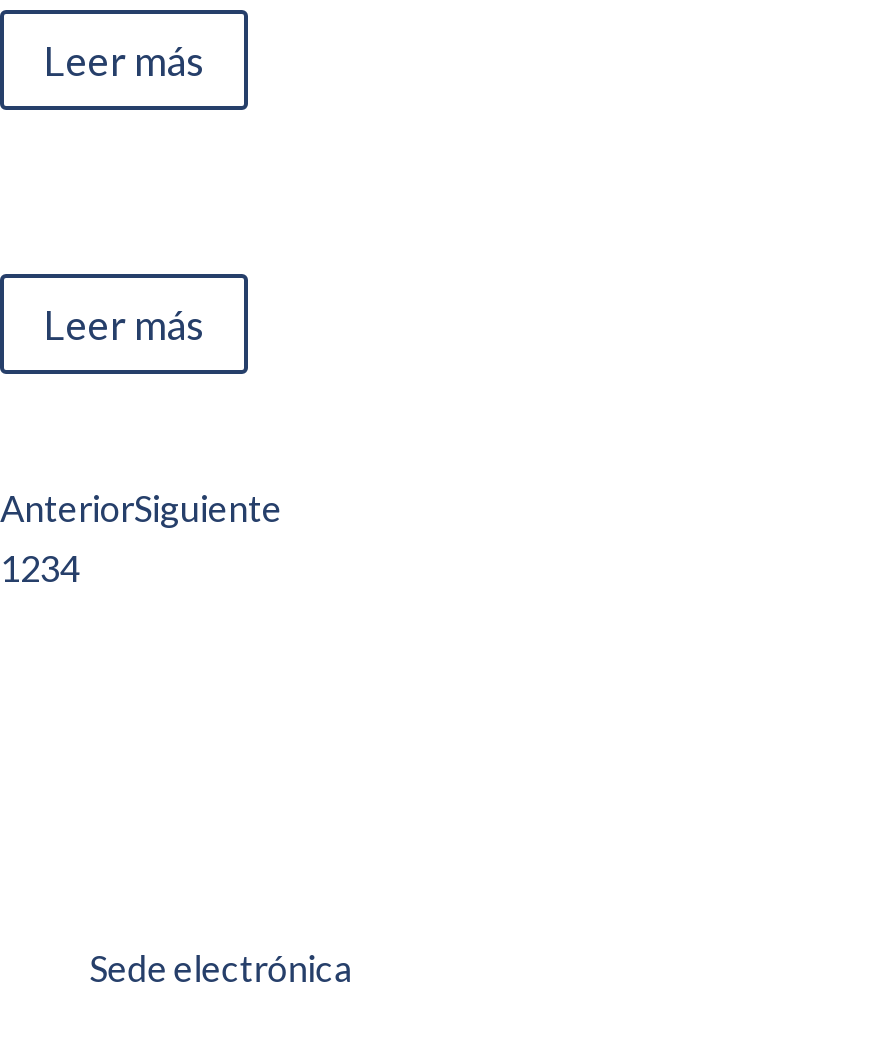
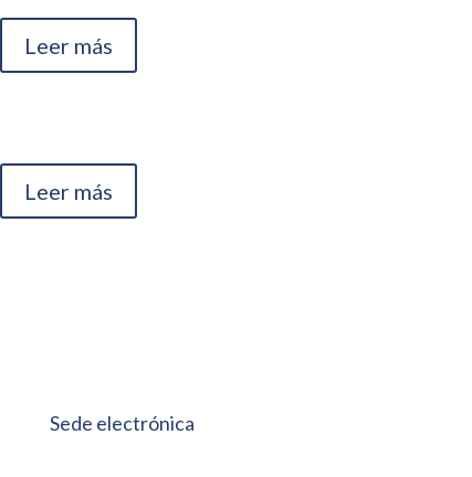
[0,486,282,590] AnteriorSiguiente | 1234 -> none

